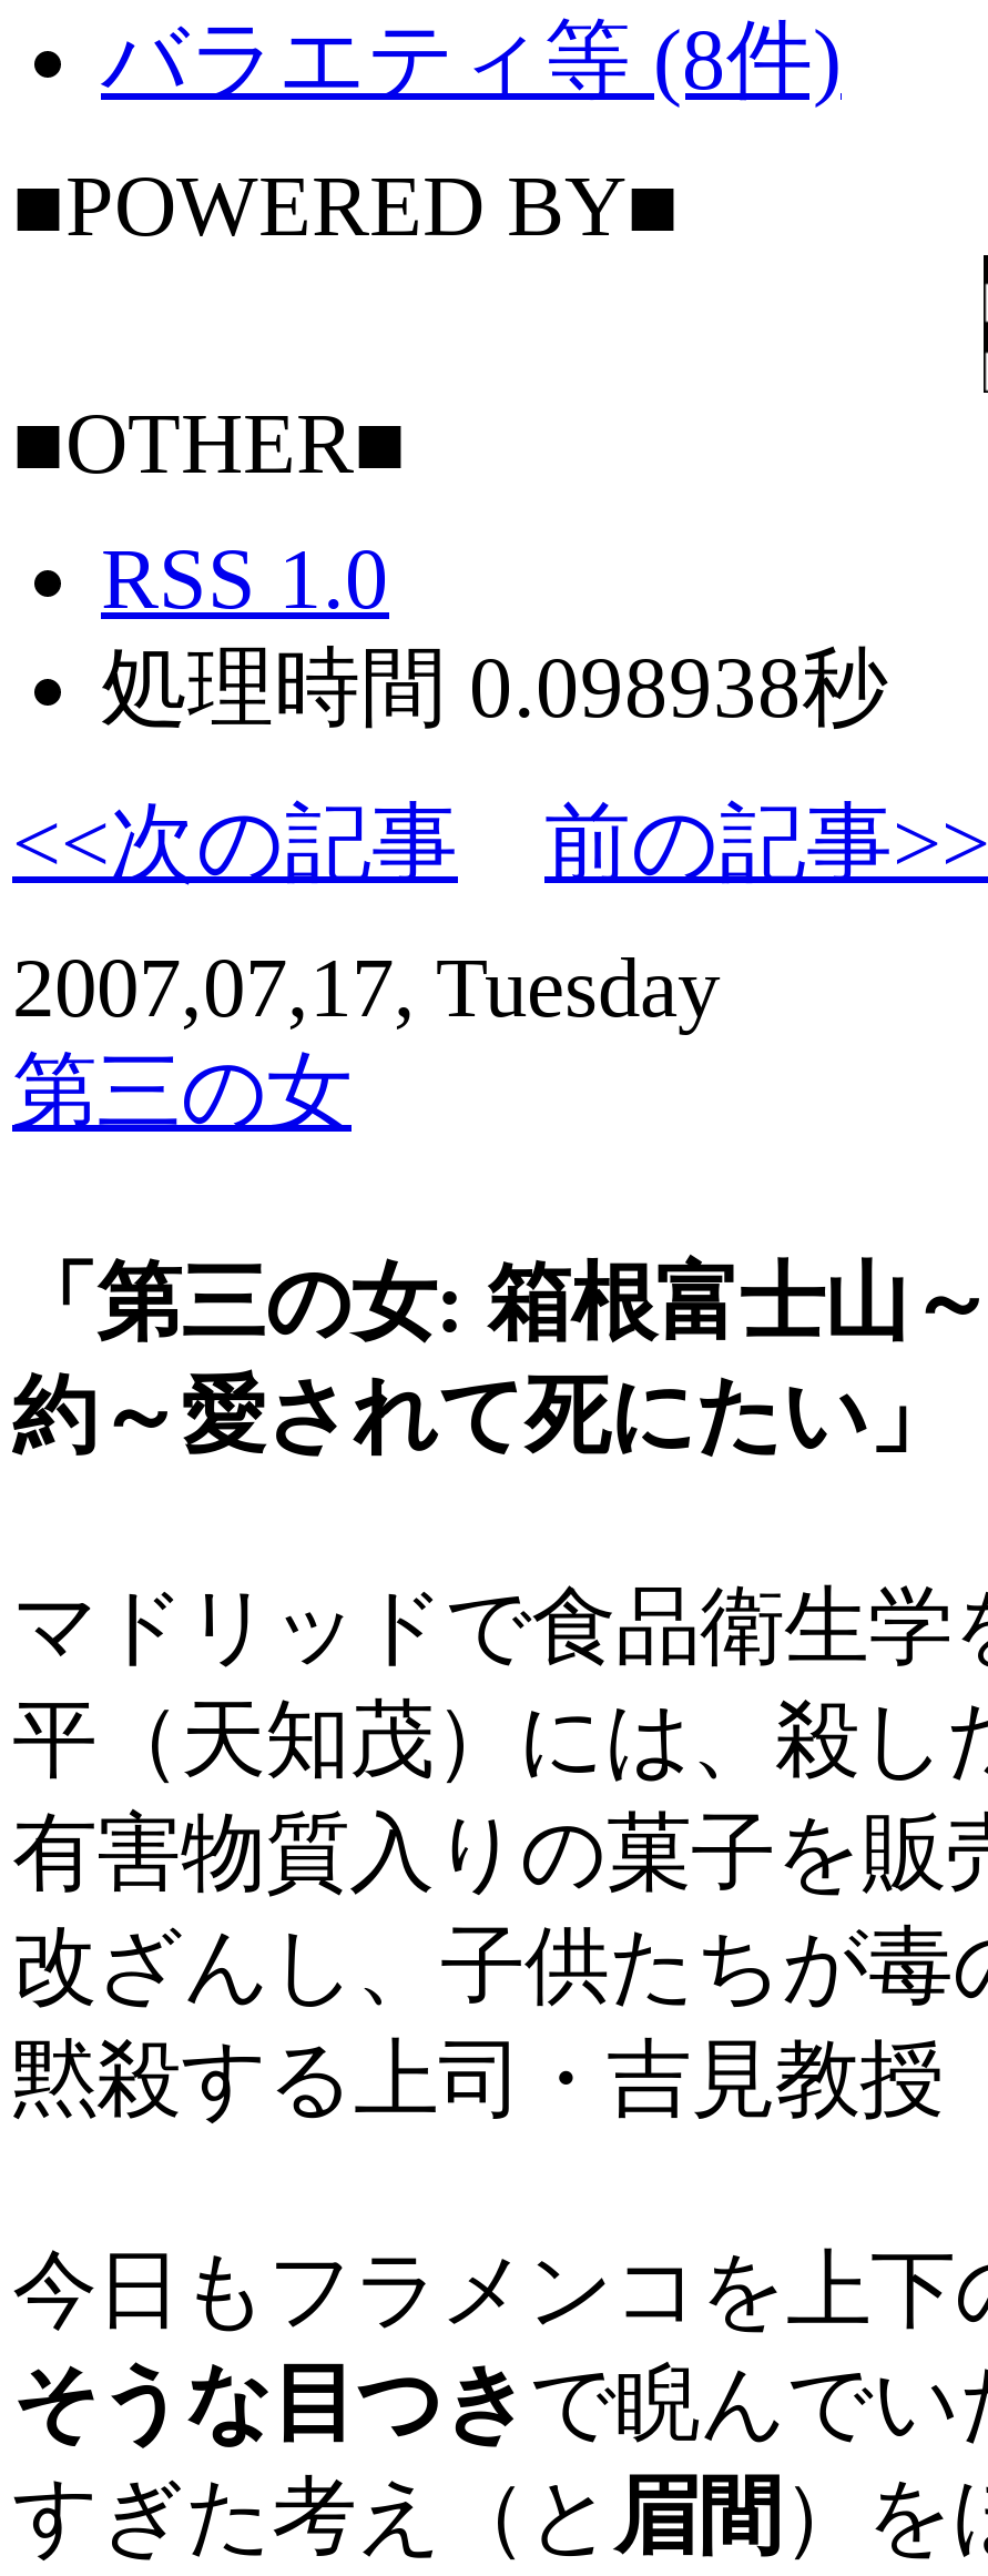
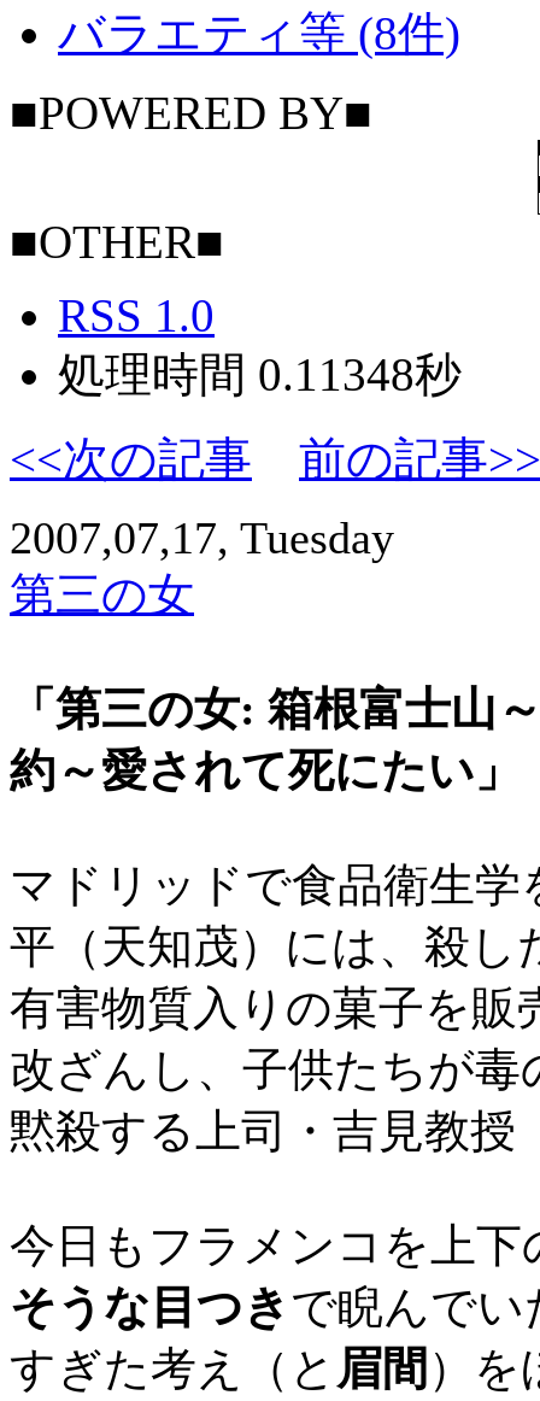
[101,640,888,735] 処理時間 0.098938秒 -> [58,349,462,401] 処理時間 0.11348秒

